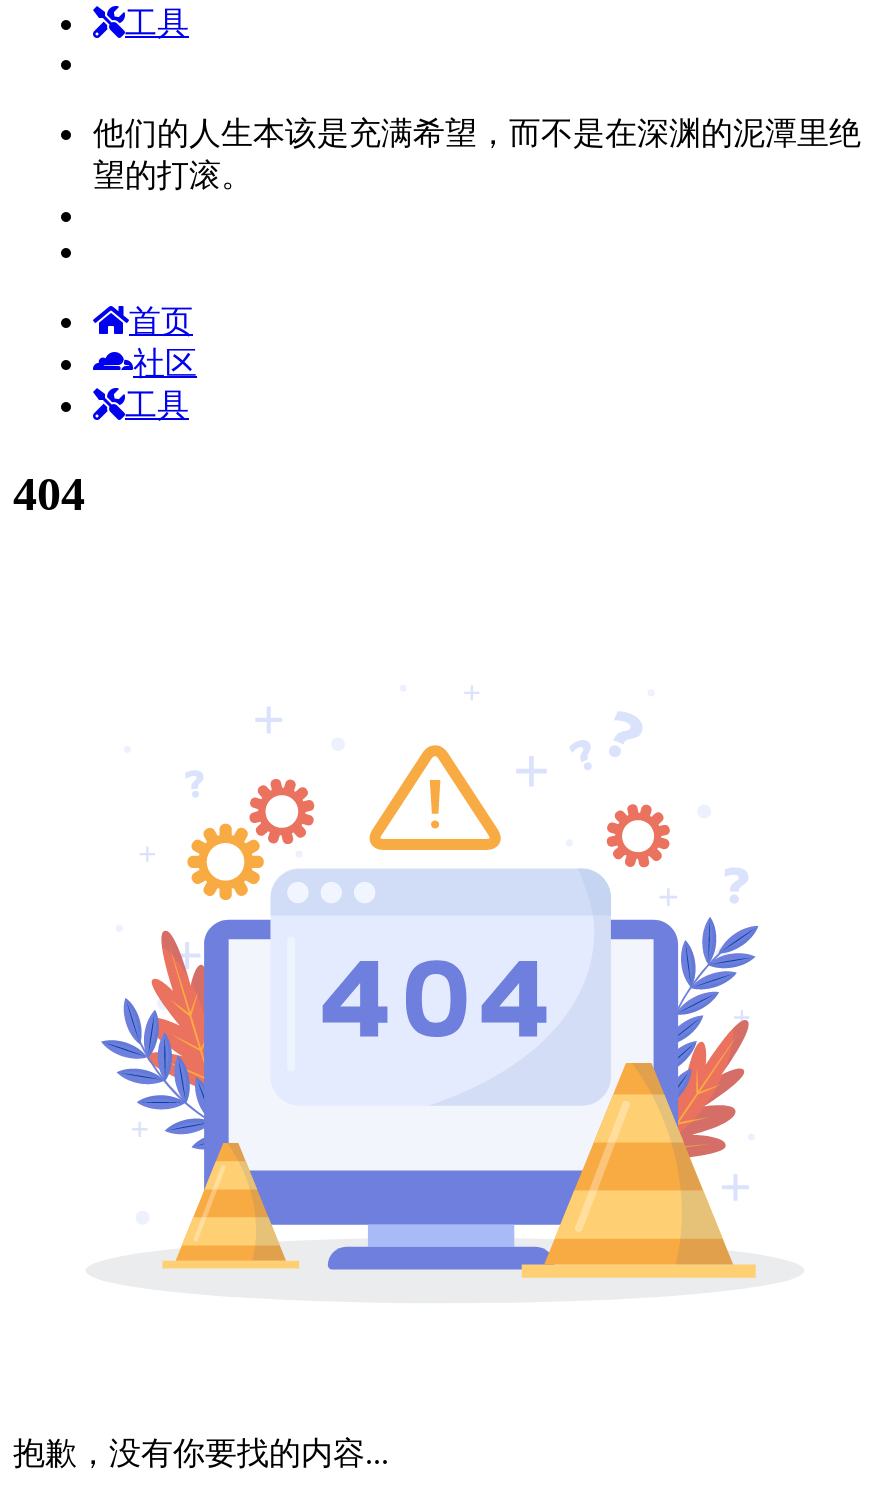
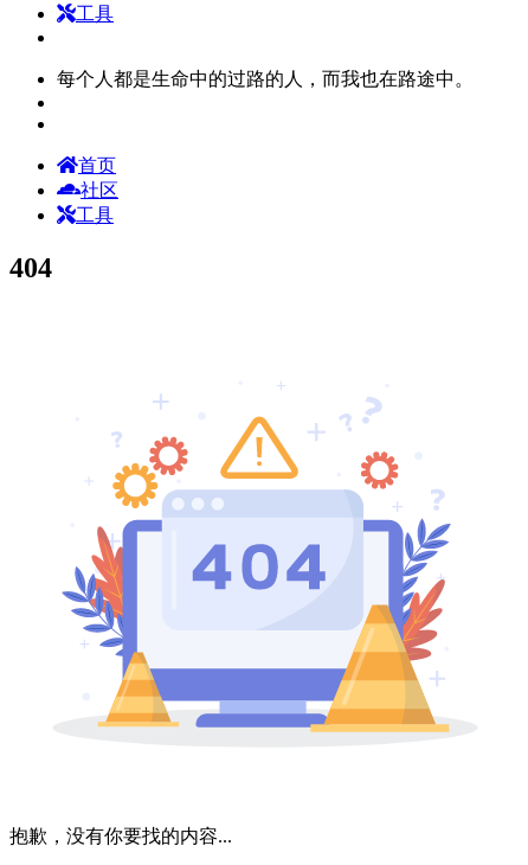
[93,116,861,192] 他们的人生本该是充满希望，而不是在深渊的泥潭里绝 | 望的打滚。 -> [57,69,474,89] 每个人都是生命中的过路的人，而我也在路途中。

